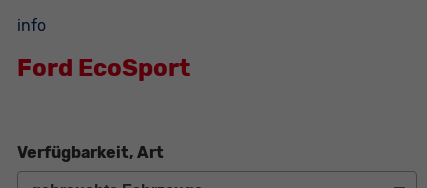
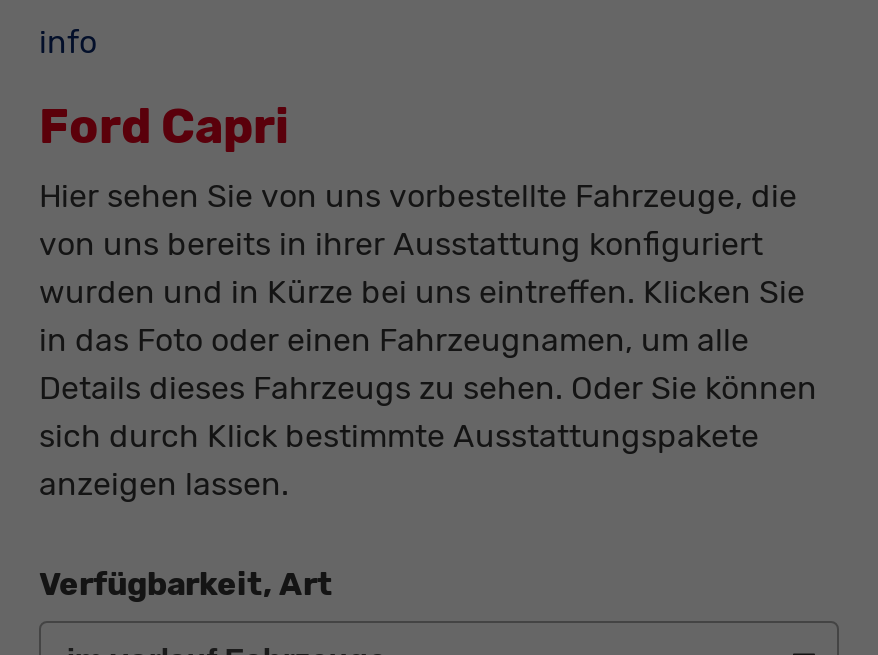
[17,54,190,82] Ford EcoSport -> [39,99,817,503] Ford Capri | Hier sehen Sie von uns vorbestellte Fahrzeuge, die | von uns bereits in ihrer Ausstattung konfiguriert | wurden und in Kürze bei uns eintreffen. Klicken Sie | in das Foto oder einen Fahrzeugnamen, um alle | Details dieses Fahrzeugs zu sehen. Oder Sie können | sich durch Klick bestimmte Ausstattungspakete | anzeigen lassen.

